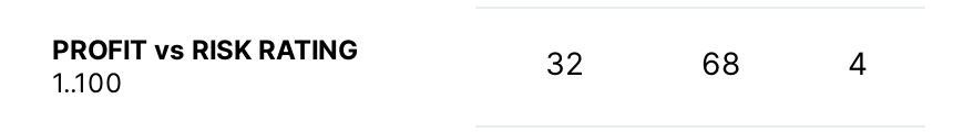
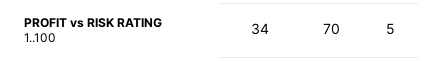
[545,44,583,82] 32 -> [251,20,269,37] 34
[701,44,741,82] 68 -> [322,20,339,37] 70
[848,44,868,82] 4 -> [385,20,394,37] 5

